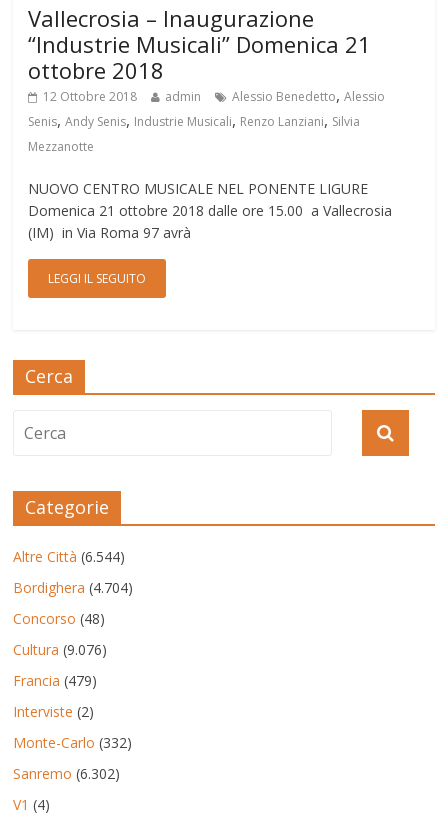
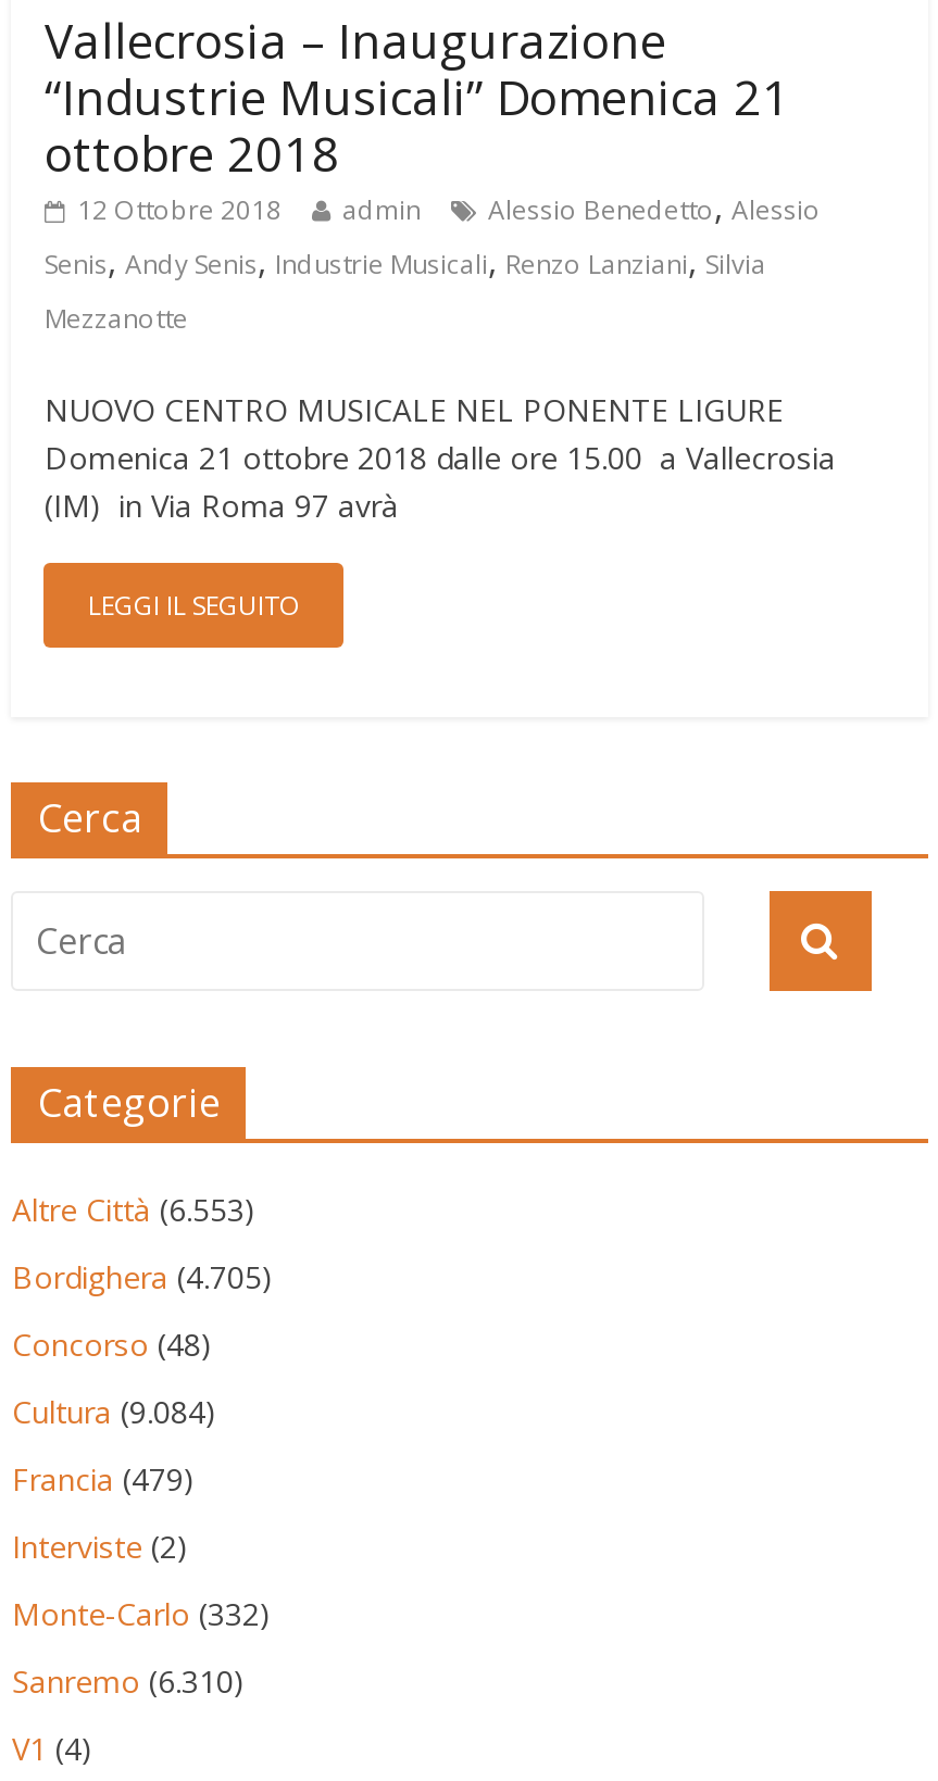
[13,547,125,566] Altre Città (6.544) -> [12,1189,255,1231] Altre Città (6.553)
[13,578,133,597] Bordighera (4.704) -> [12,1257,273,1298] Bordighera (4.705)
[13,640,107,659] Cultura (9.076) -> [12,1391,216,1433] Cultura (9.084)
[13,764,120,783] Sanremo (6.302) -> [12,1661,244,1702] Sanremo (6.310)

